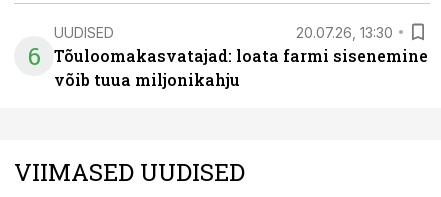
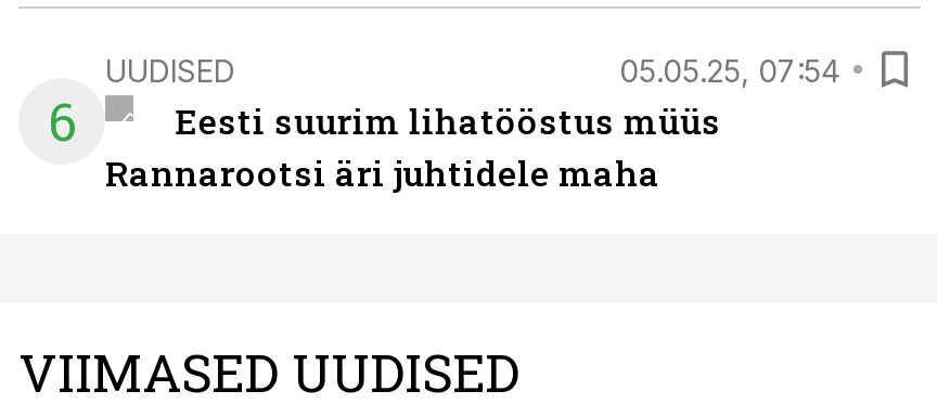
[54,23,428,90] 20.07.26, 13:30 | Tõuloomakasvatajad: loata farmi sisenemine | võib tuua miljonikahju -> [105,51,840,195] 05.05.25, 07:54 | Eesti suurim lihatööstus müüs | Rannarootsi äri juhtidele maha

